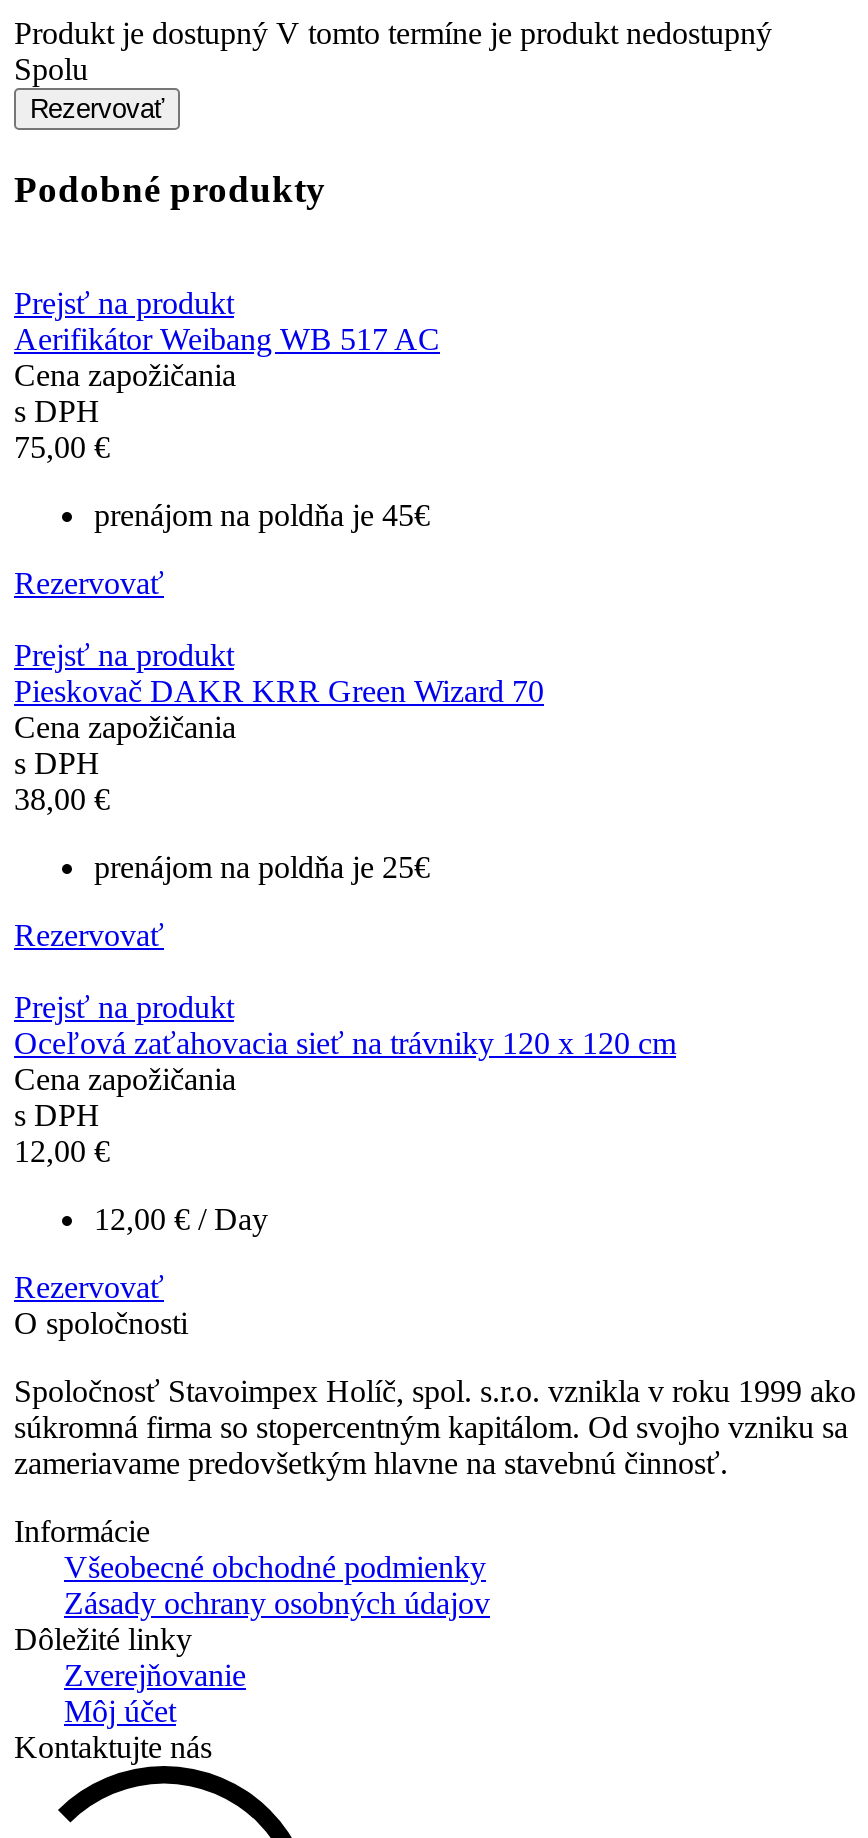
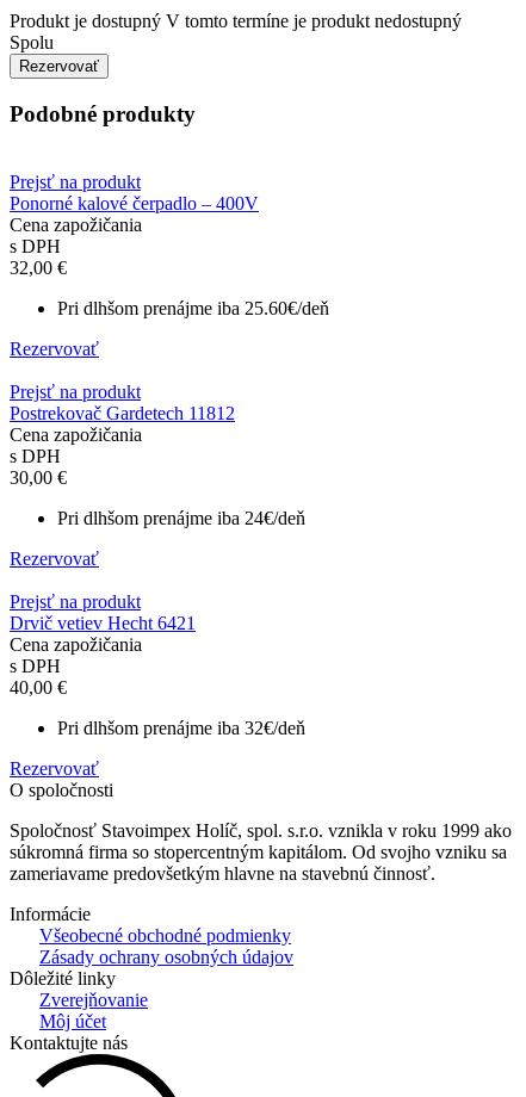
[14,321,440,355] Aerifikátor Weibang WB 517 AC -> [10,193,259,213] Ponorné kalové čerpadlo – 400V
[14,429,110,463] 75,00 € -> [10,257,67,277] 32,00 €
[94,497,430,531] prenájom na poldňa je 45€ -> [57,298,329,318] Pri dlhšom prenájme iba 25.60€/deň
[14,673,544,707] Pieskovač DAKR KRR Green Wizard 70 -> [10,403,235,423] Postrekovač Gardetech 11812
[14,781,110,815] 38,00 € -> [10,467,67,487] 30,00 €
[94,849,430,883] prenájom na poldňa je 25€ -> [57,508,305,528] Pri dlhšom prenájme iba 24€/deň
[14,1025,676,1059] Oceľová zaťahovacia sieť na trávniky 120 x 120 cm -> [10,613,196,633] Drvič vetiev Hecht 6421
[14,1133,110,1167] 12,00 € -> [10,677,67,697] 40,00 €
[94,1201,268,1235] 12,00 €/ Day -> [57,717,305,738] Pri dlhšom prenájme iba 32€/deň

